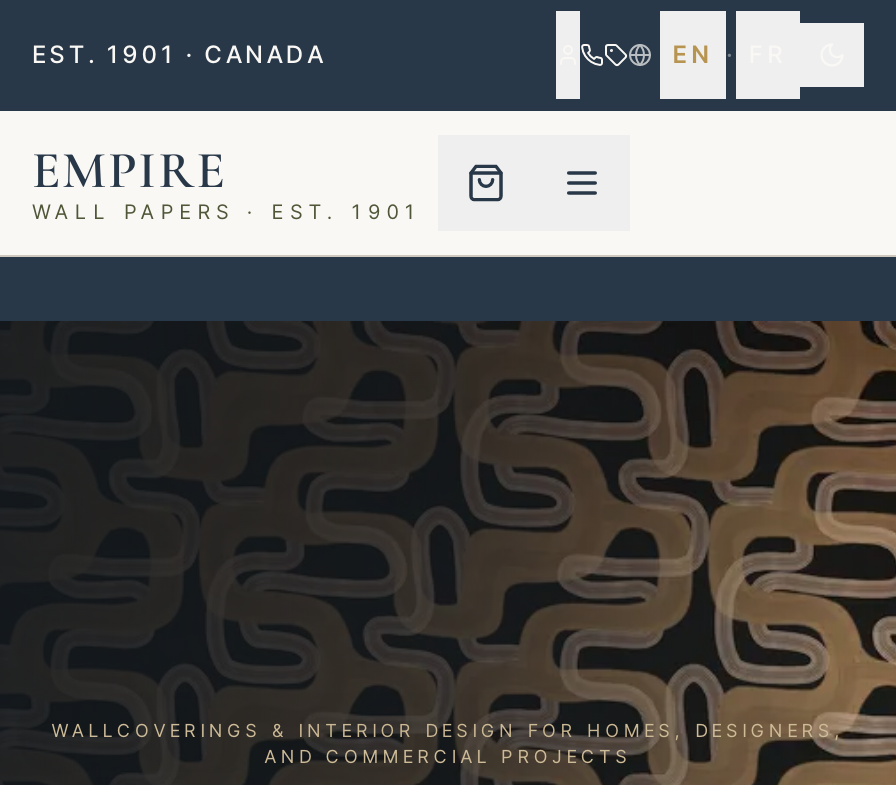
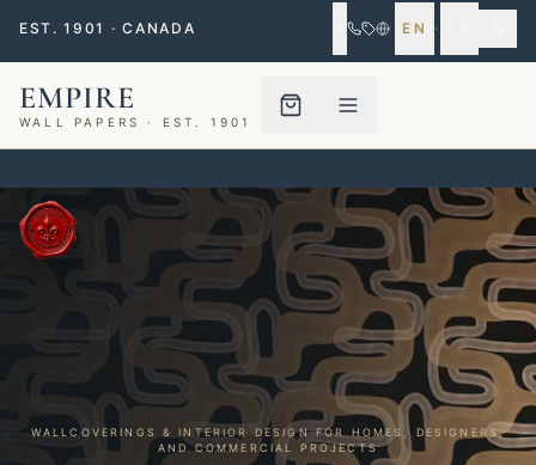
none -> [19,200,77,259] [image]

